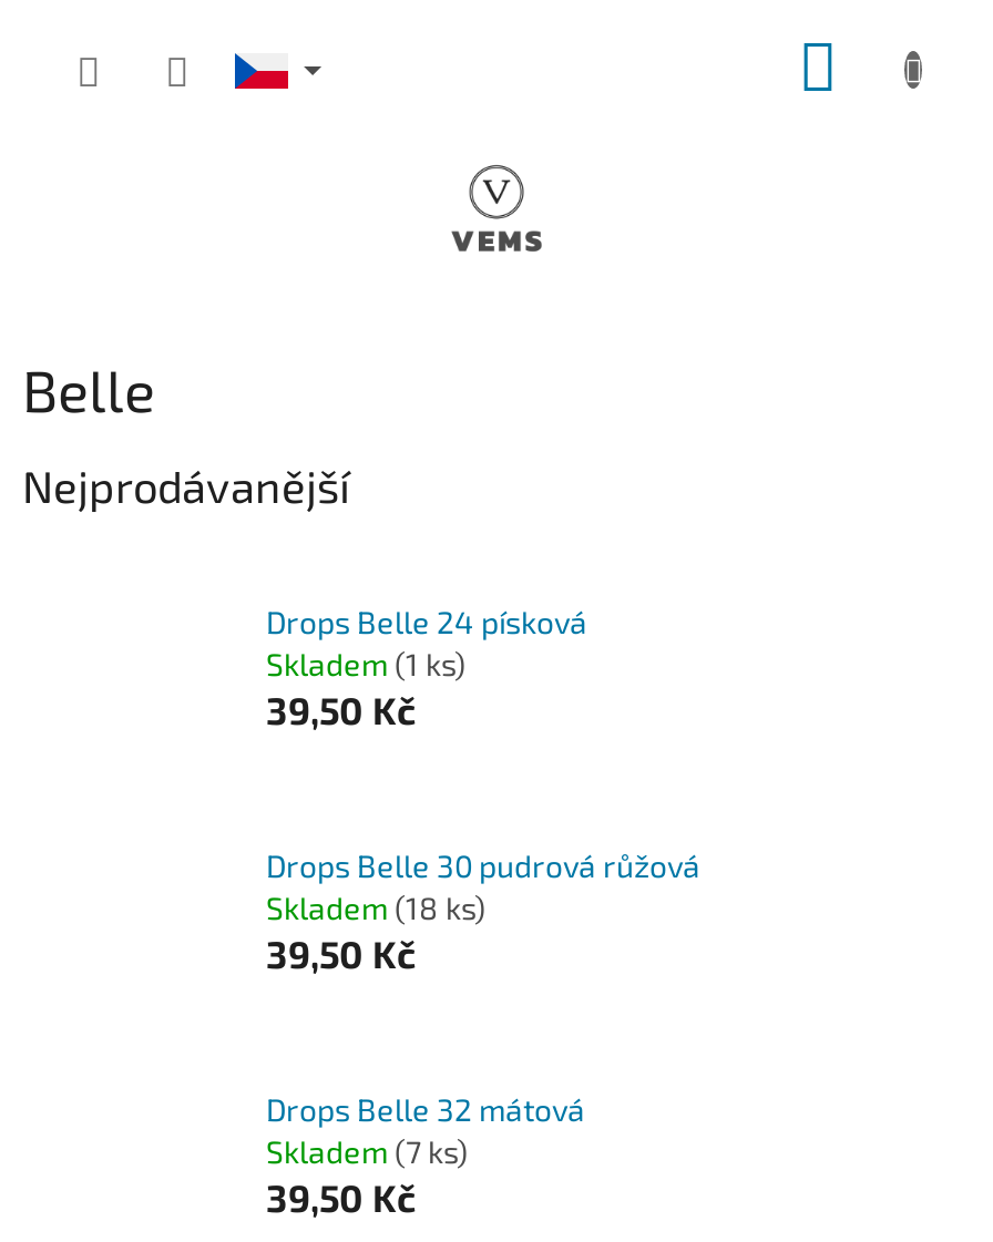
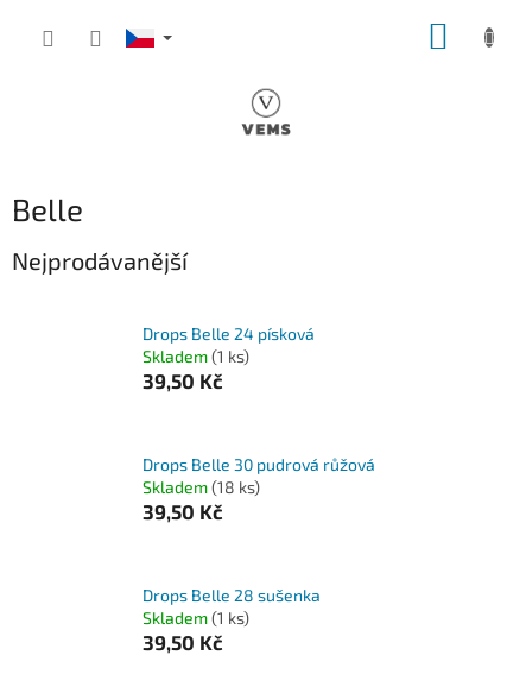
[266,1090,585,1128] Drops Belle 32 mátová -> [142,585,321,605] Drops Belle 28 sušenka
[266,1132,468,1170] Skladem (7 ks) -> [142,607,249,628] Skladem (1 ks)

